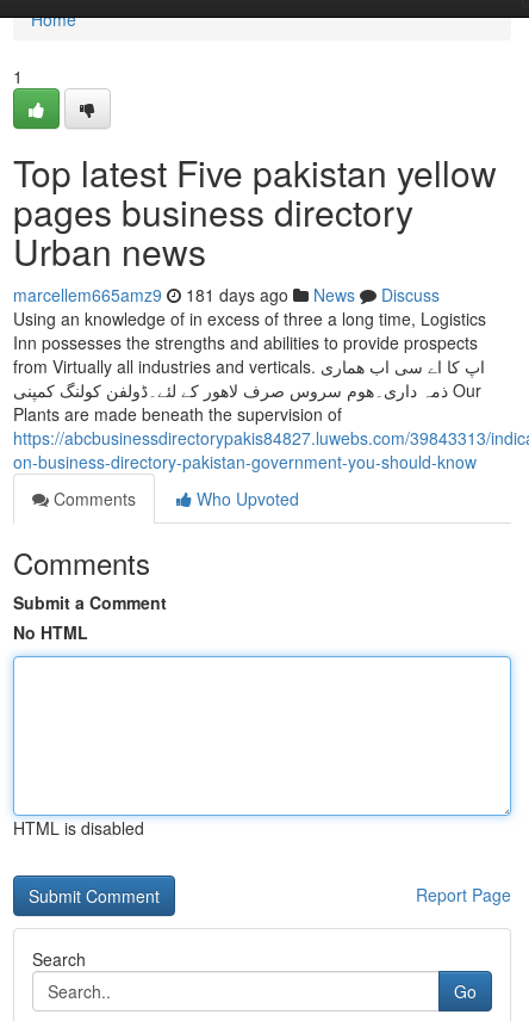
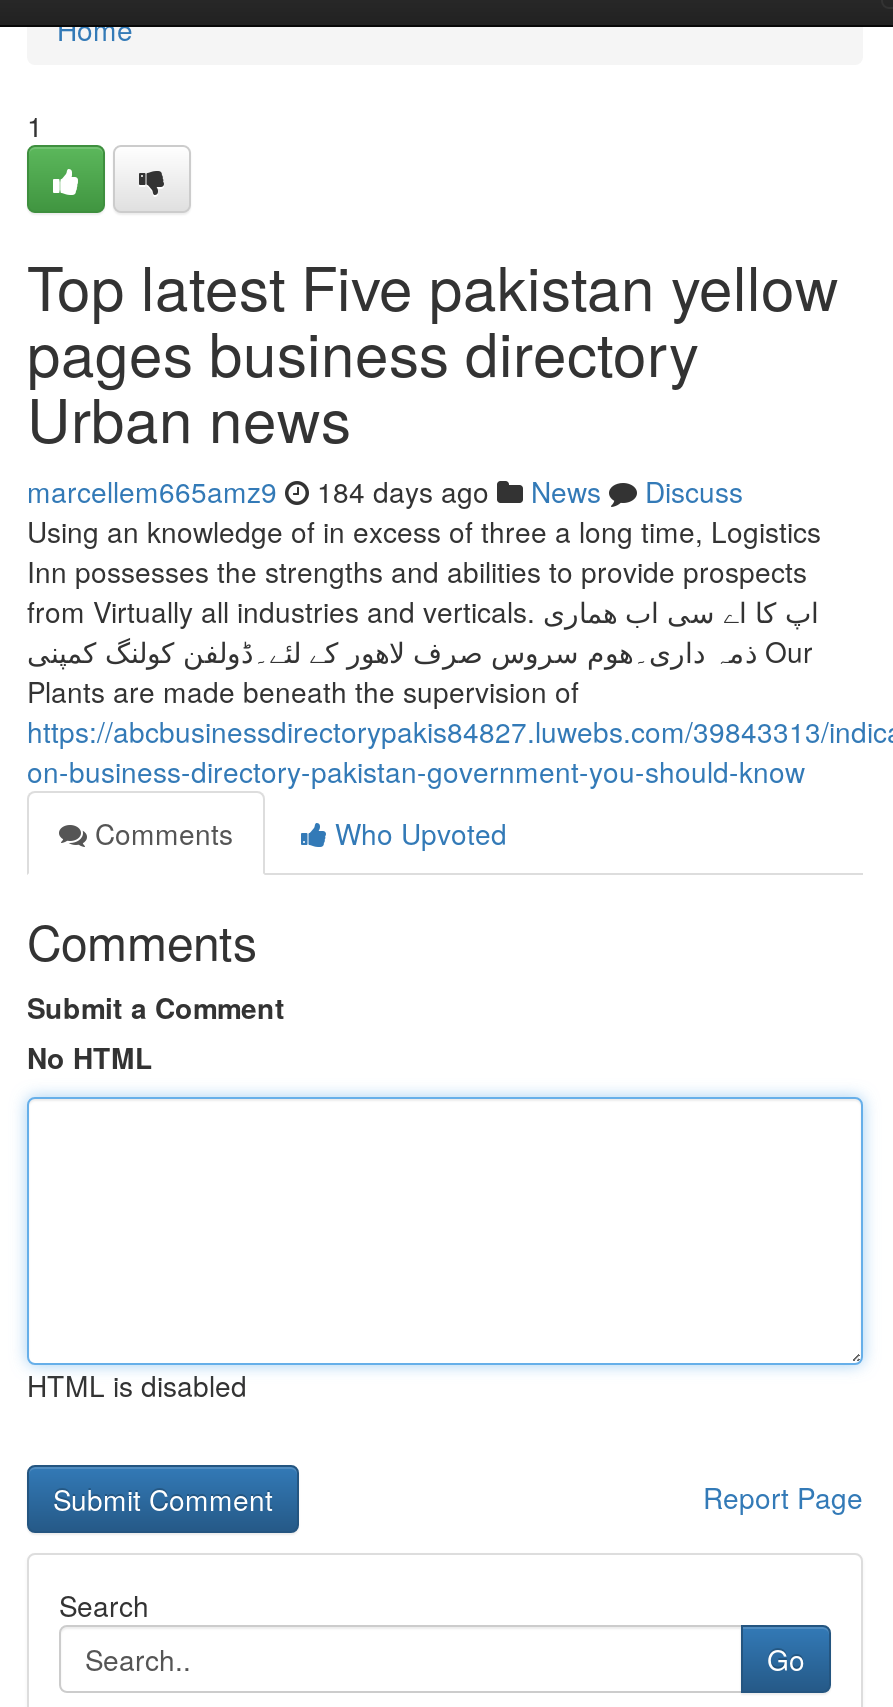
[13,283,440,307] marcellem665amz9 181 days ago News Discuss -> [27,471,743,511] marcellem665amz9 184 days ago News Discuss

